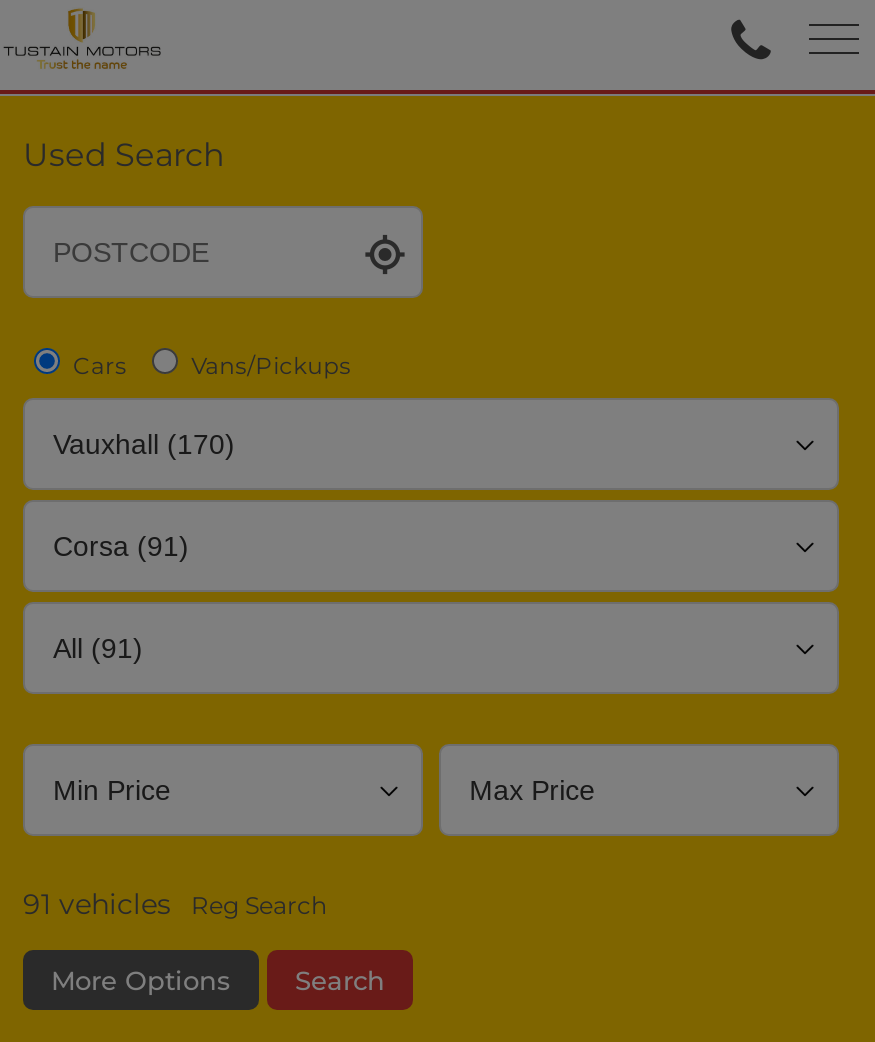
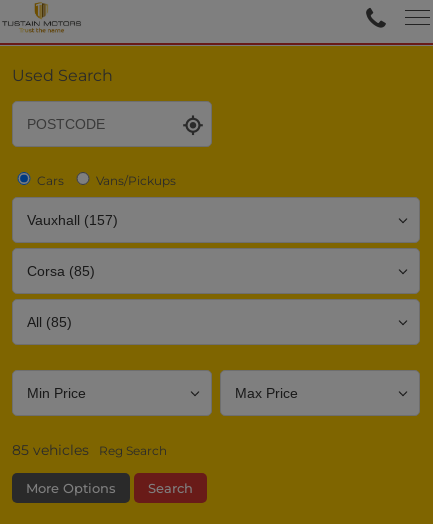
[23,886,327,922] 91 vehicles Reg Search -> [12,441,167,459] 85 vehicles Reg Search

